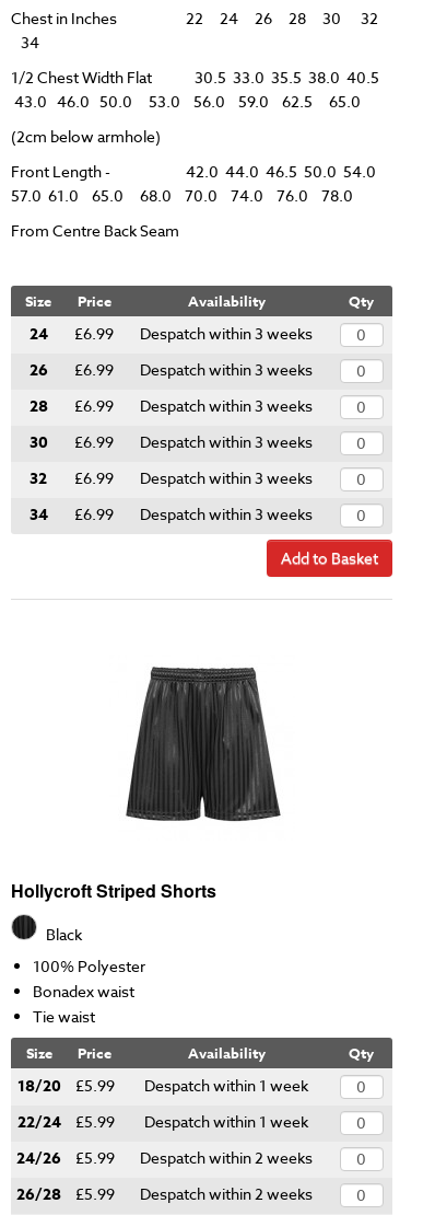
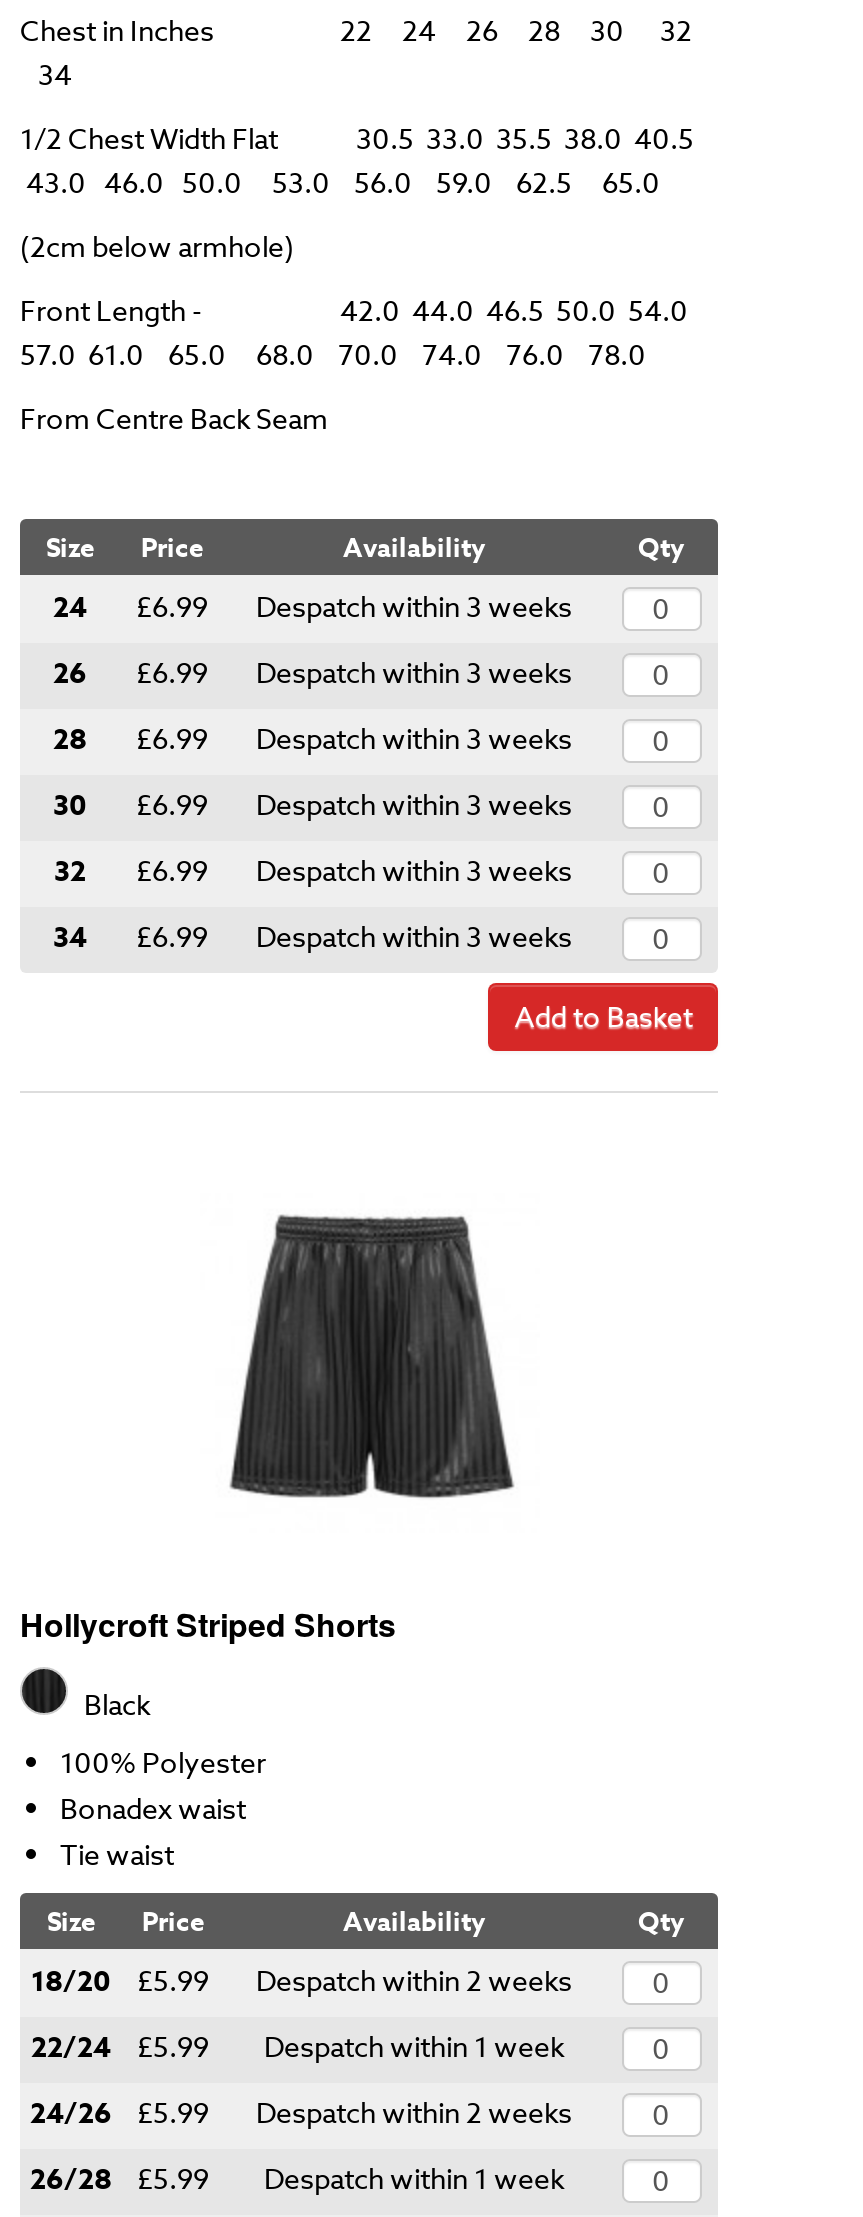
[144,1075,308,1095] Despatch within 1 week -> [256,1961,572,1999] Despatch within 2 weeks
[140,1183,313,1204] Despatch within 2 weeks -> [264,2159,564,2197] Despatch within 1 week

